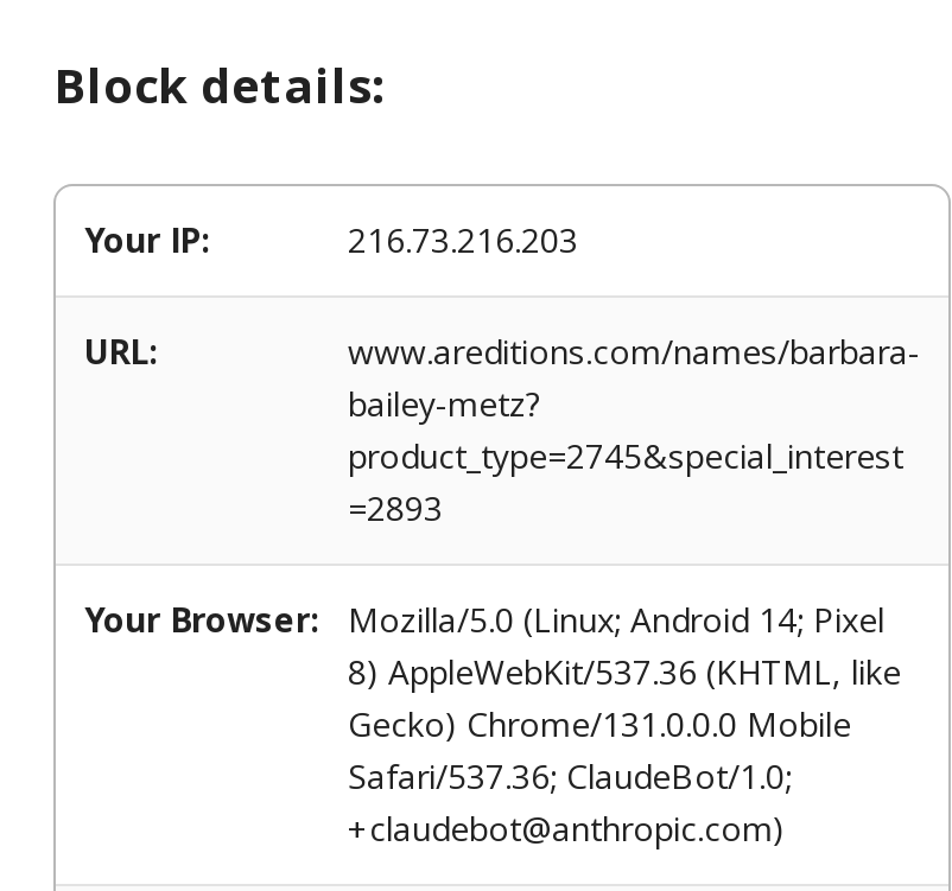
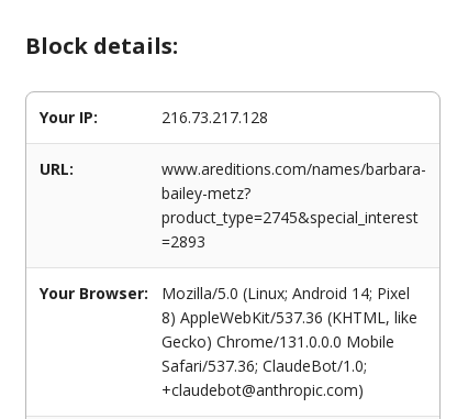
[348,217,578,262] 216.73.216.203 -> [161,107,268,128] 216.73.217.128

